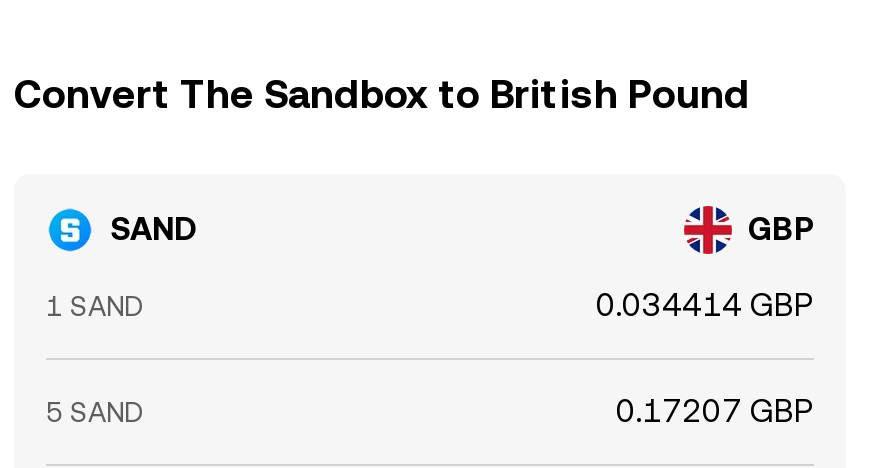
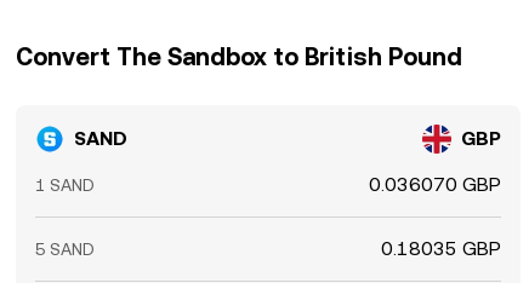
[596,286,814,324] 0.034414 GBP -> [369,173,501,196] 0.036070 GBP
[616,392,814,430] 0.17207 GBP -> [381,237,501,260] 0.18035 GBP

